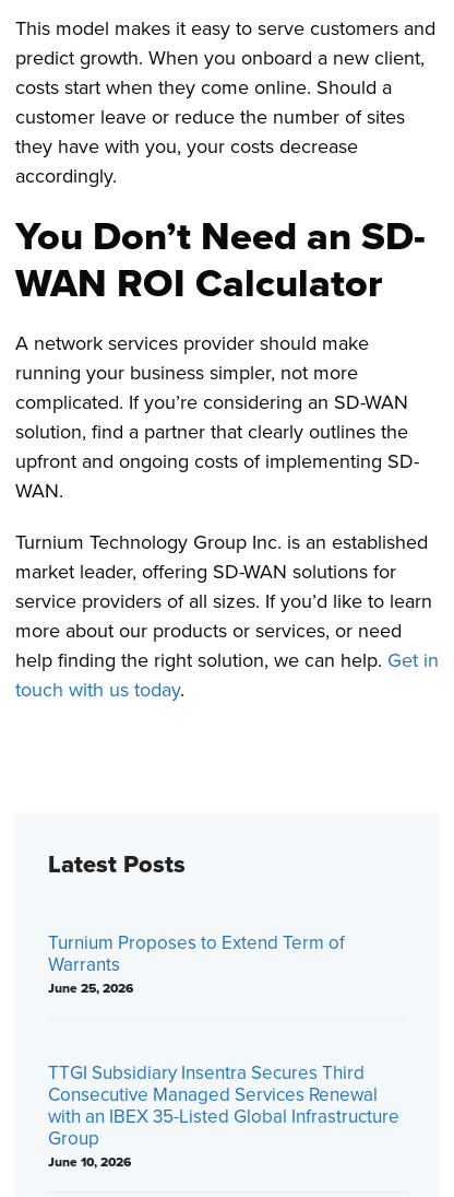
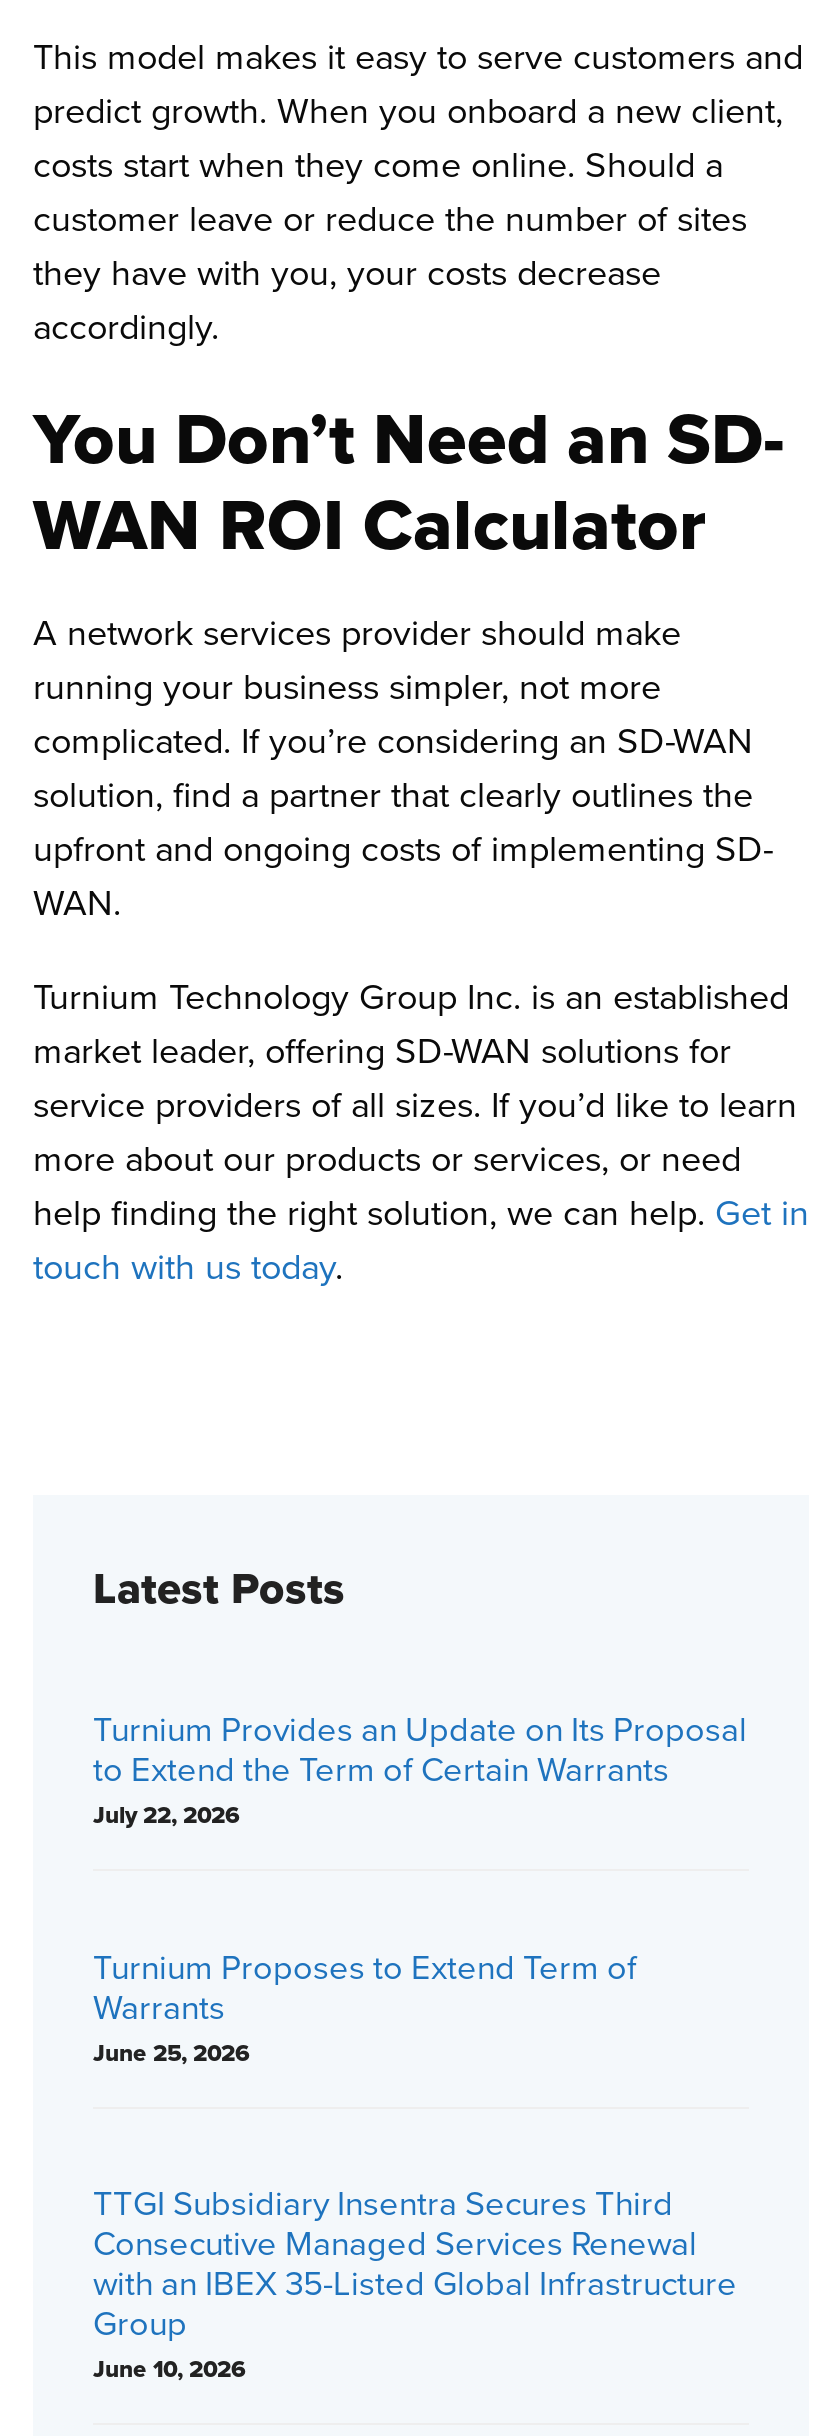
none -> [93,1706,747,1834] Turnium Provides an Update on Its Proposal | to Extend the Term of Certain Warrants | July 22, 2026

